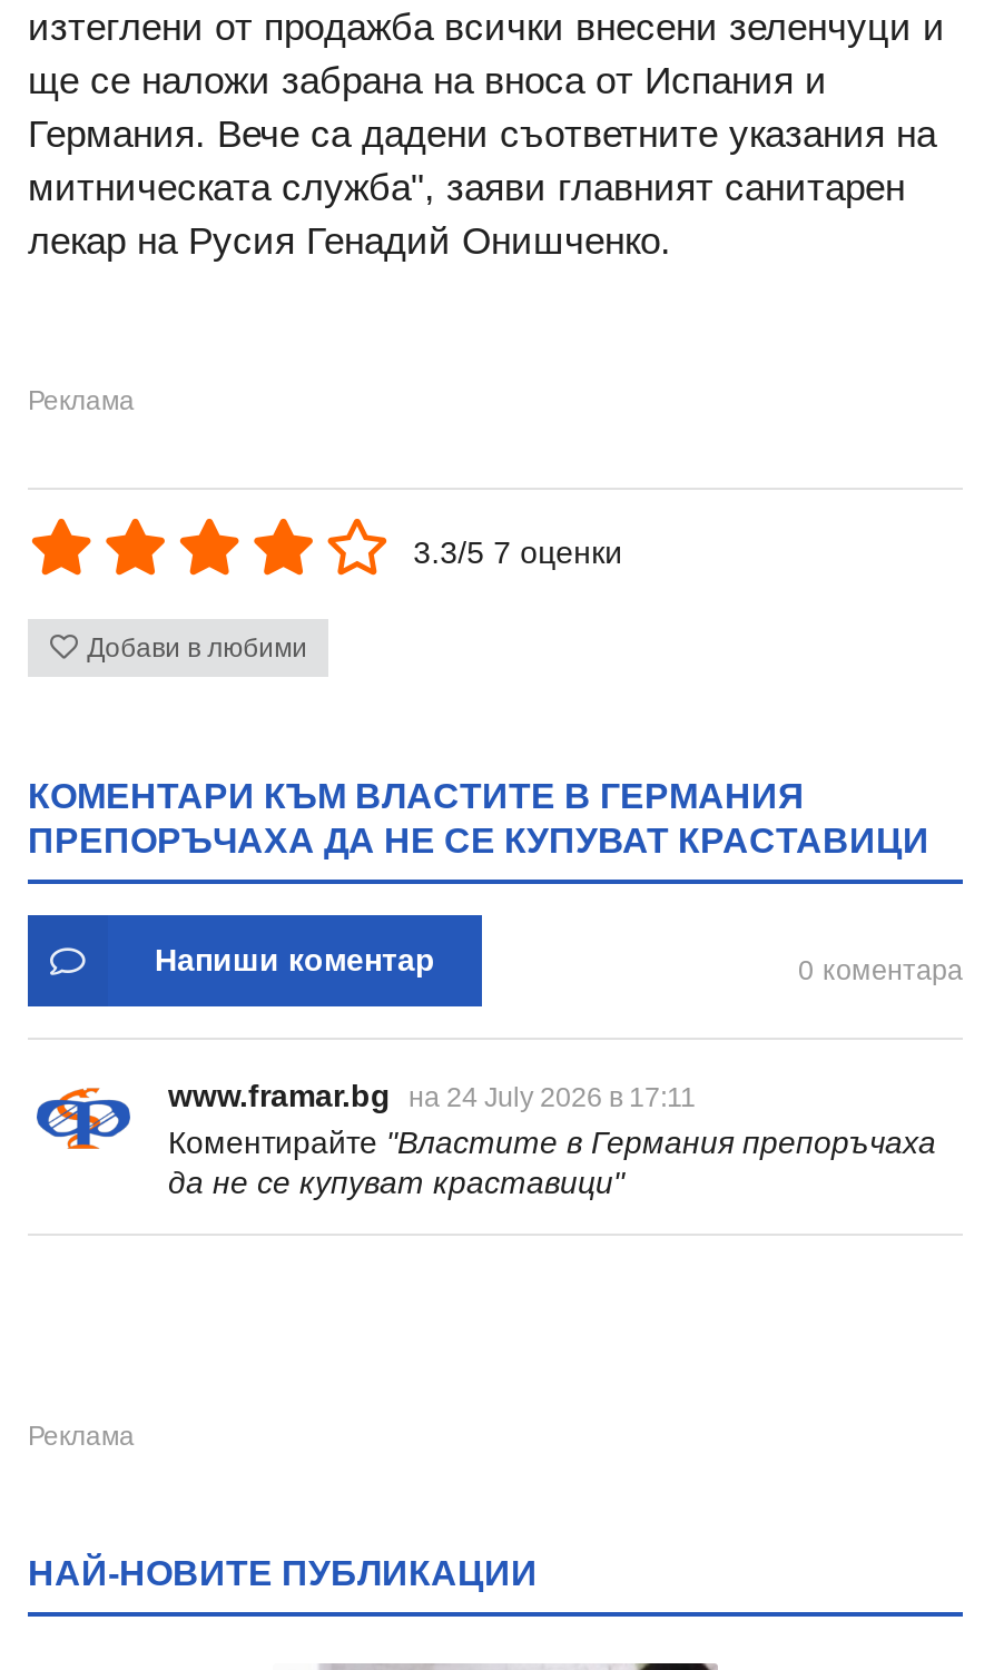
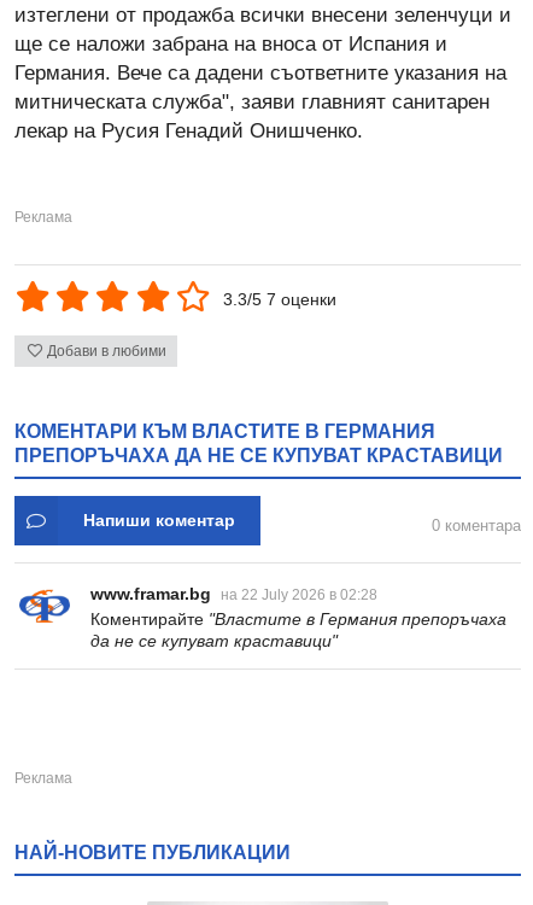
[168,1078,696,1114] www.framar.bg на 24 July 2026 в 17:11 -> [90,584,377,604] www.framar.bg на 22 July 2026 в 02:28

